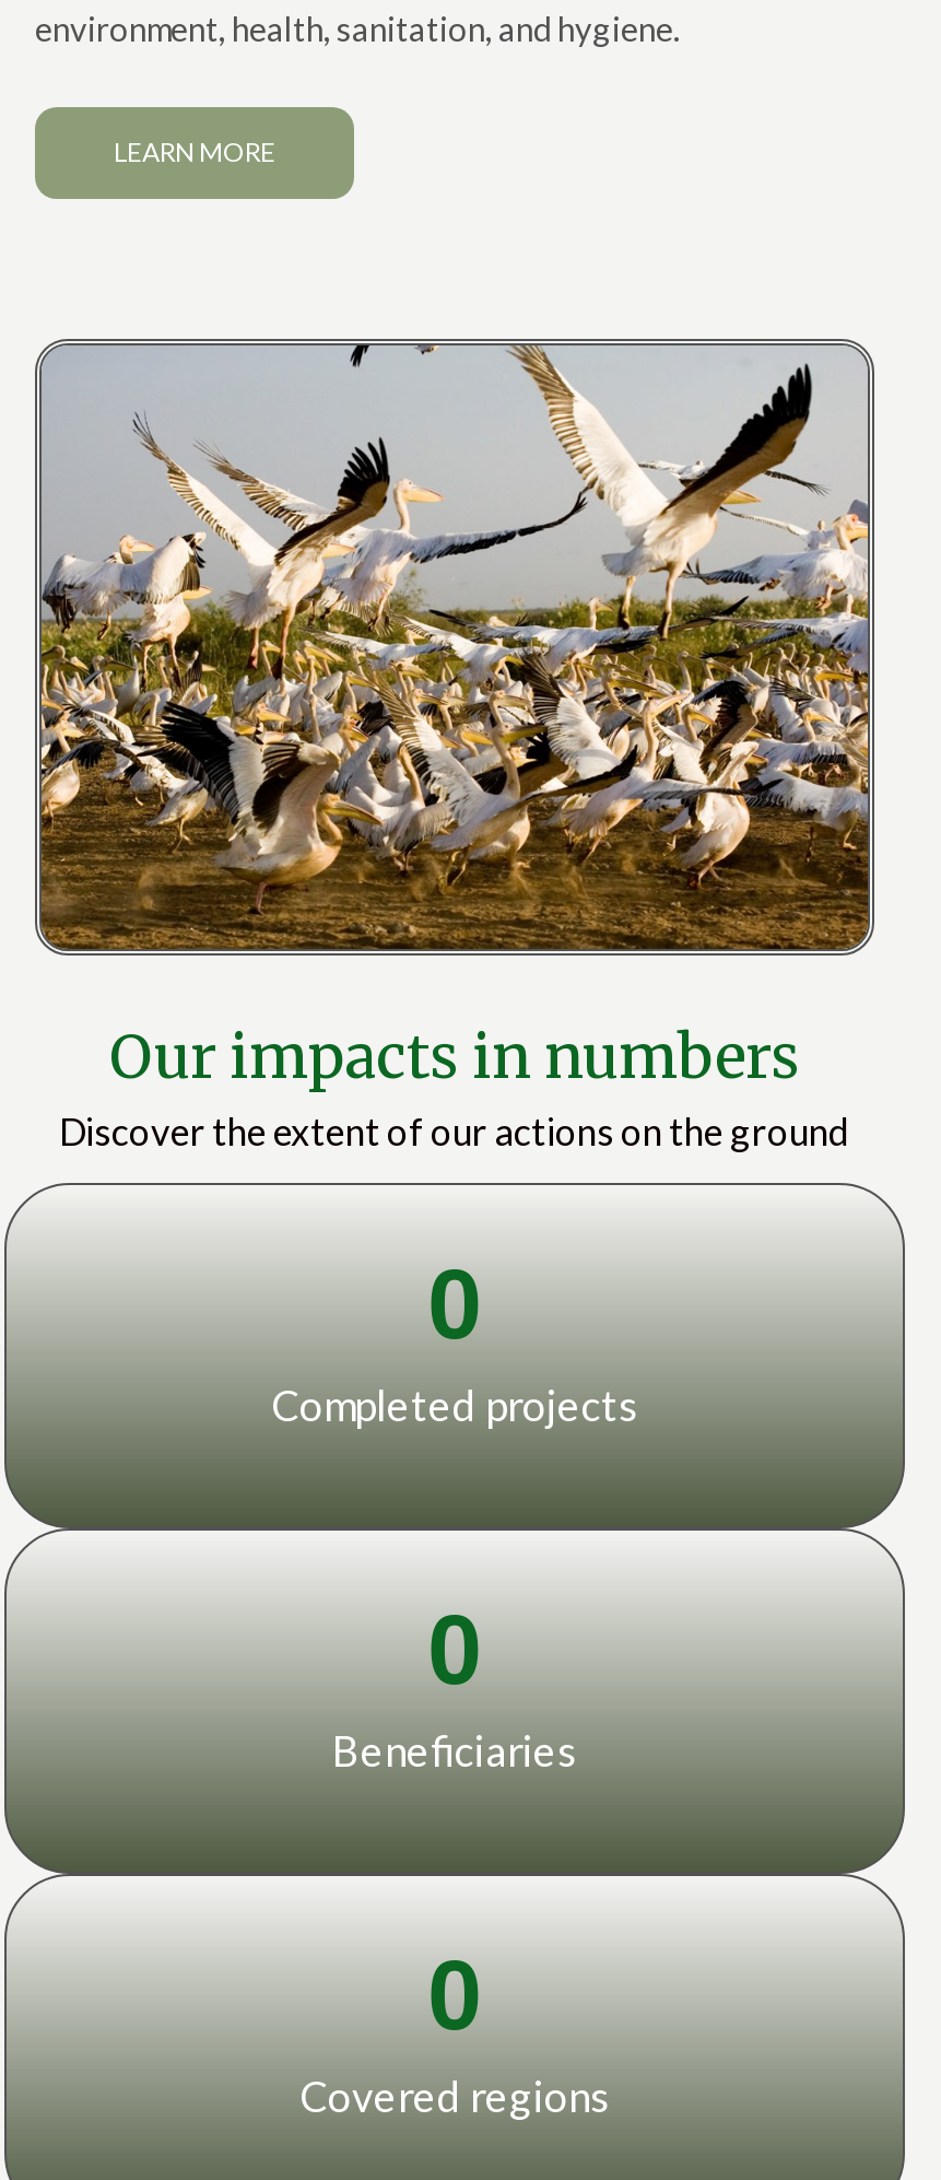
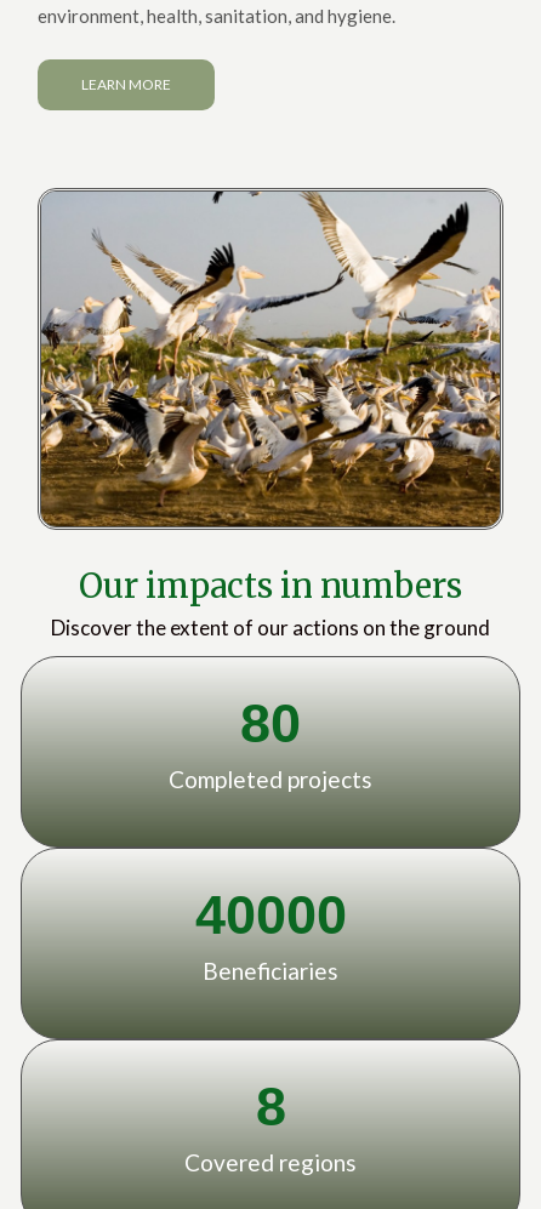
[427,1249,482,1360] 0 -> [240,693,301,754] 80
[427,1594,482,1706] 0 -> [195,884,346,946] 40000
[427,1939,482,2051] 0 -> [255,1076,286,1138] 8

